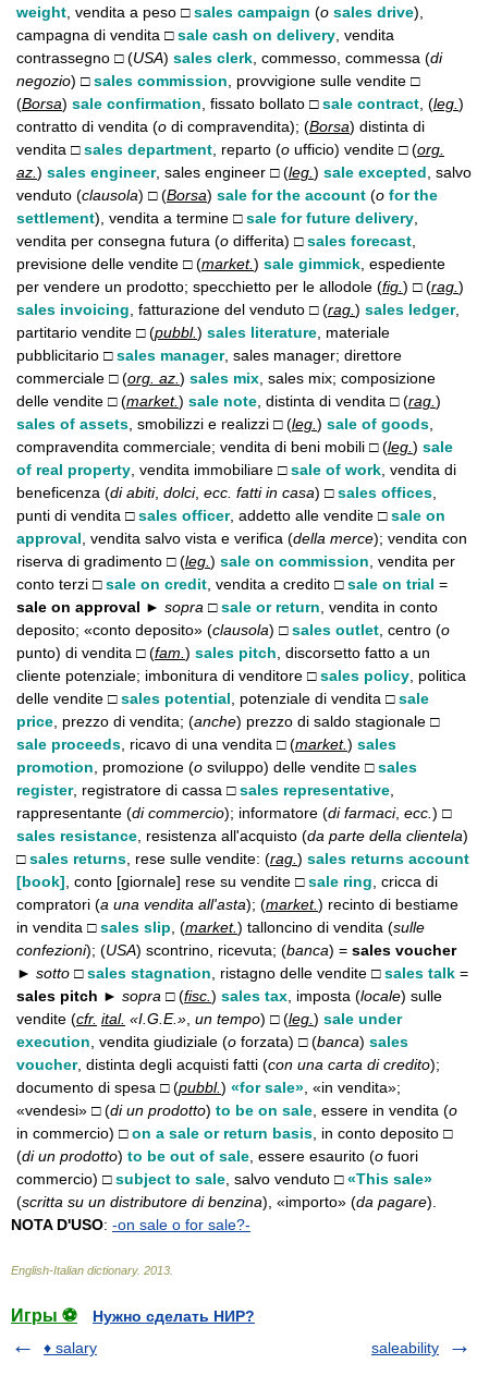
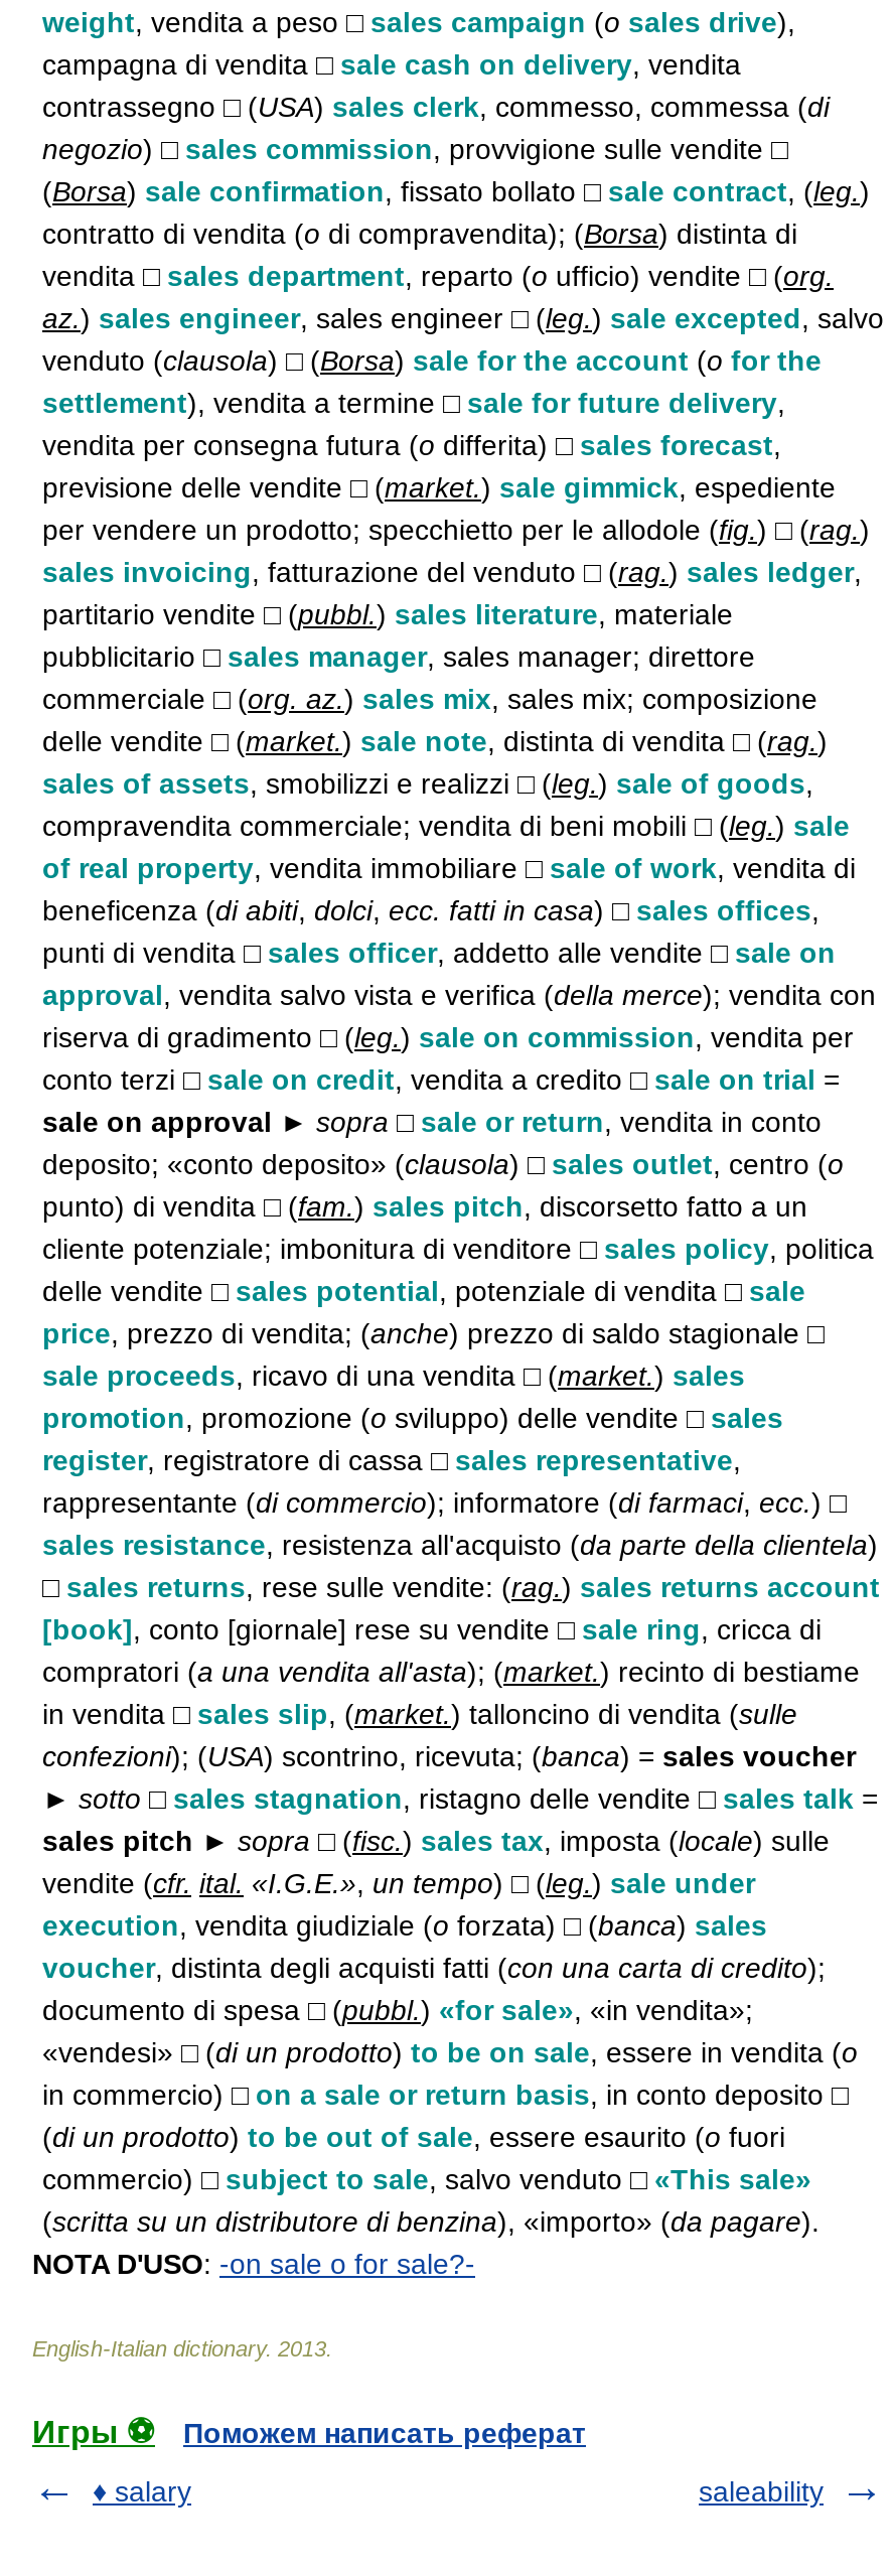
[93,1307,255,1325] Нужно сделать НИР? -> [183,2417,586,2449] Поможем написать реферат

